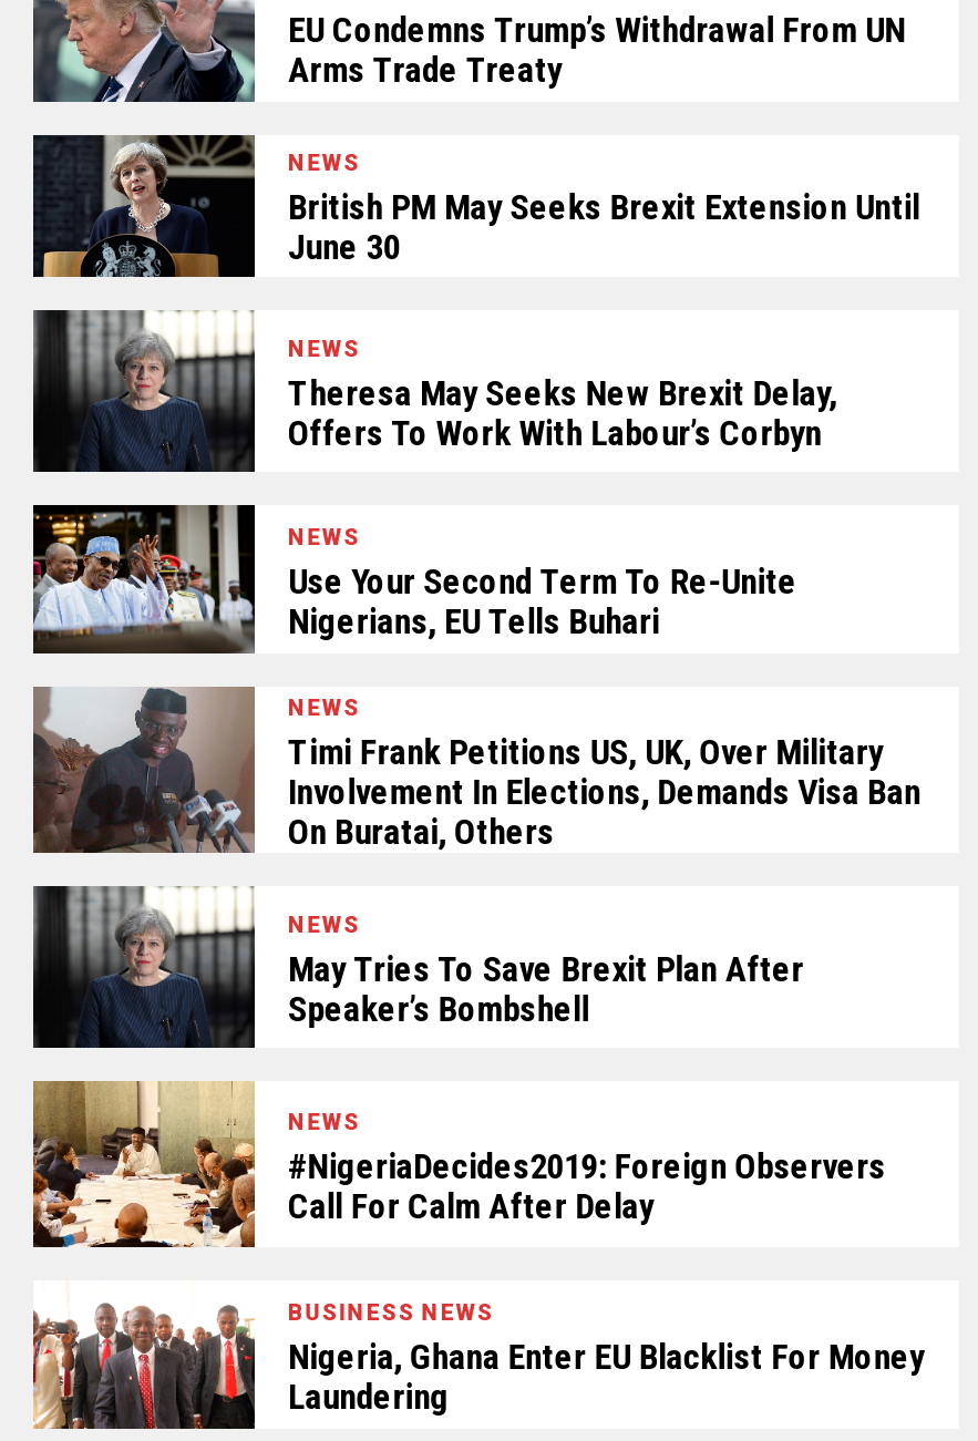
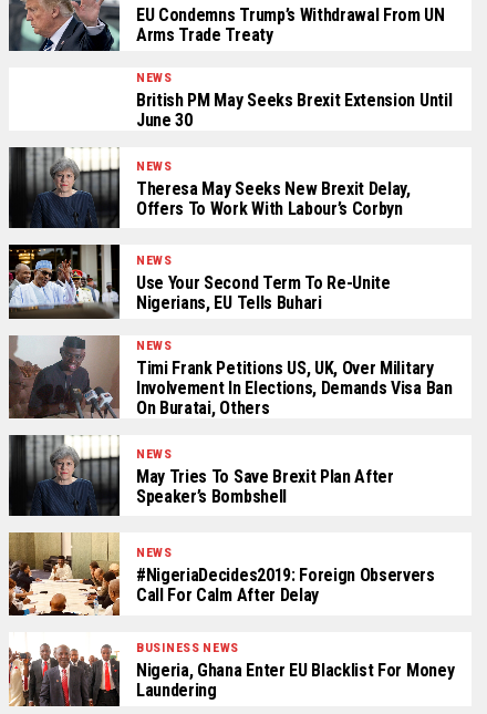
[31,133,257,279] [image] -> none

